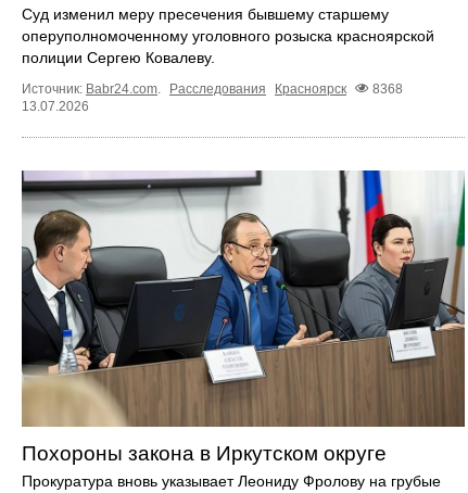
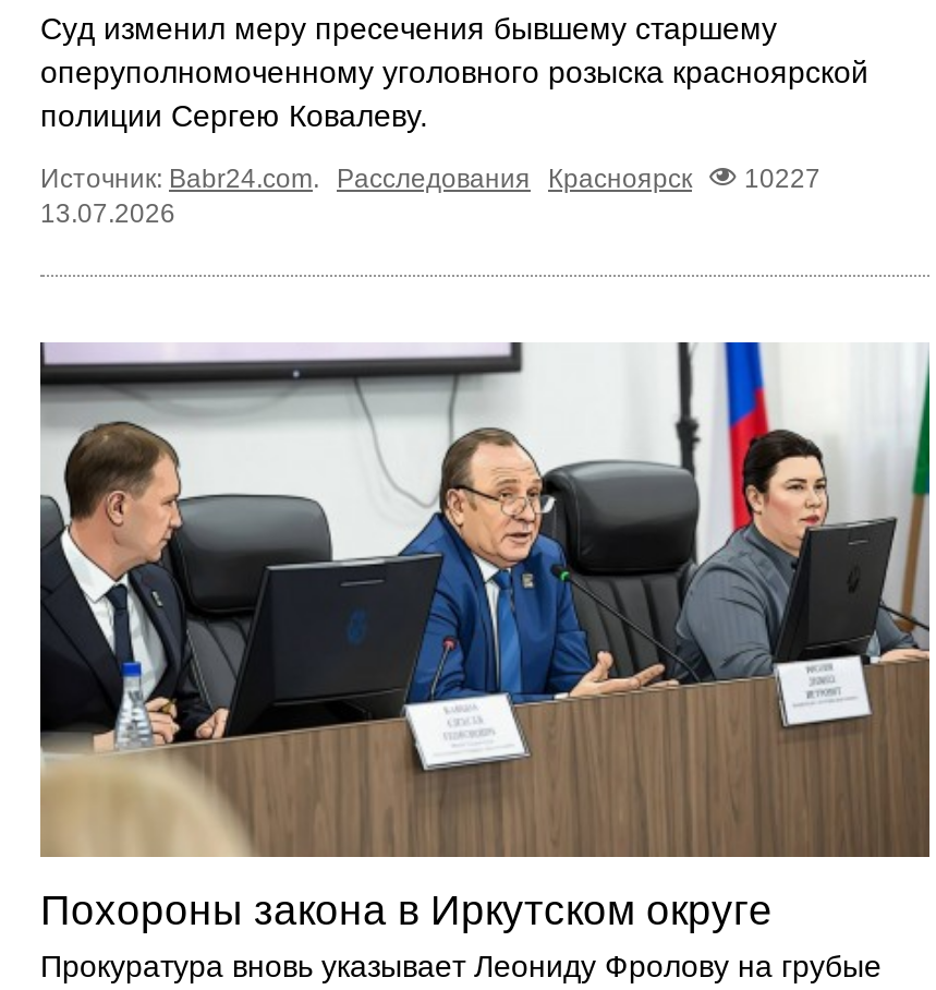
[22,81,403,96] Источник: Babr24.com. Расследования Красноярск 8368 -> [40,163,820,194] Источник: Babr24.com. Расследования Красноярск 10227

